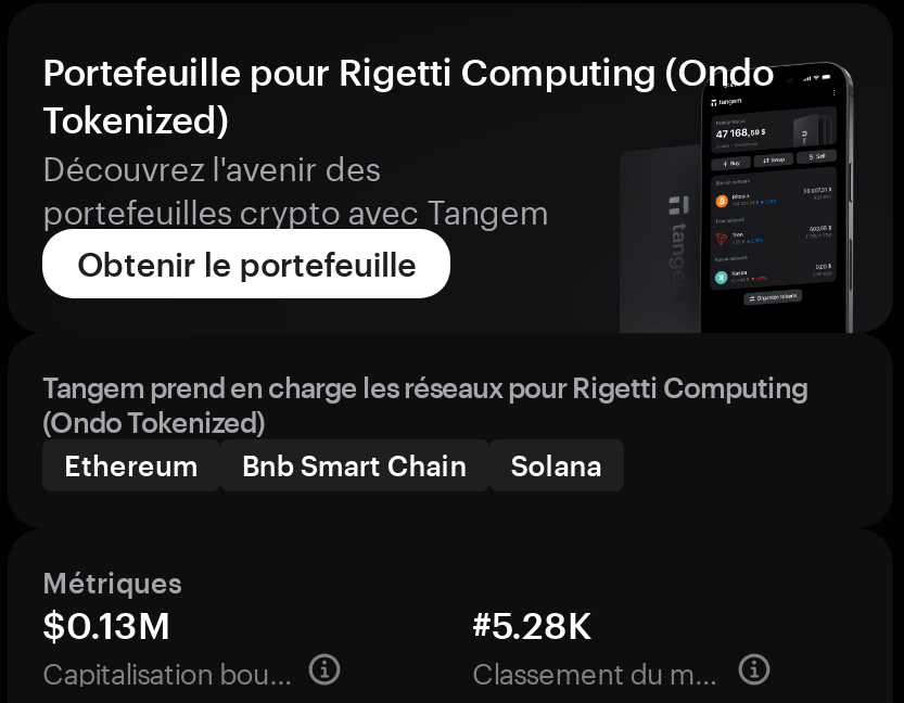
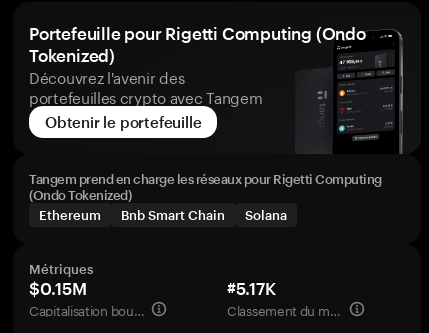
[42,602,170,646] $0.13M -> [29,278,87,298] $0.15M
[472,602,591,646] #5.28K -> [227,278,276,298] #5.17K

